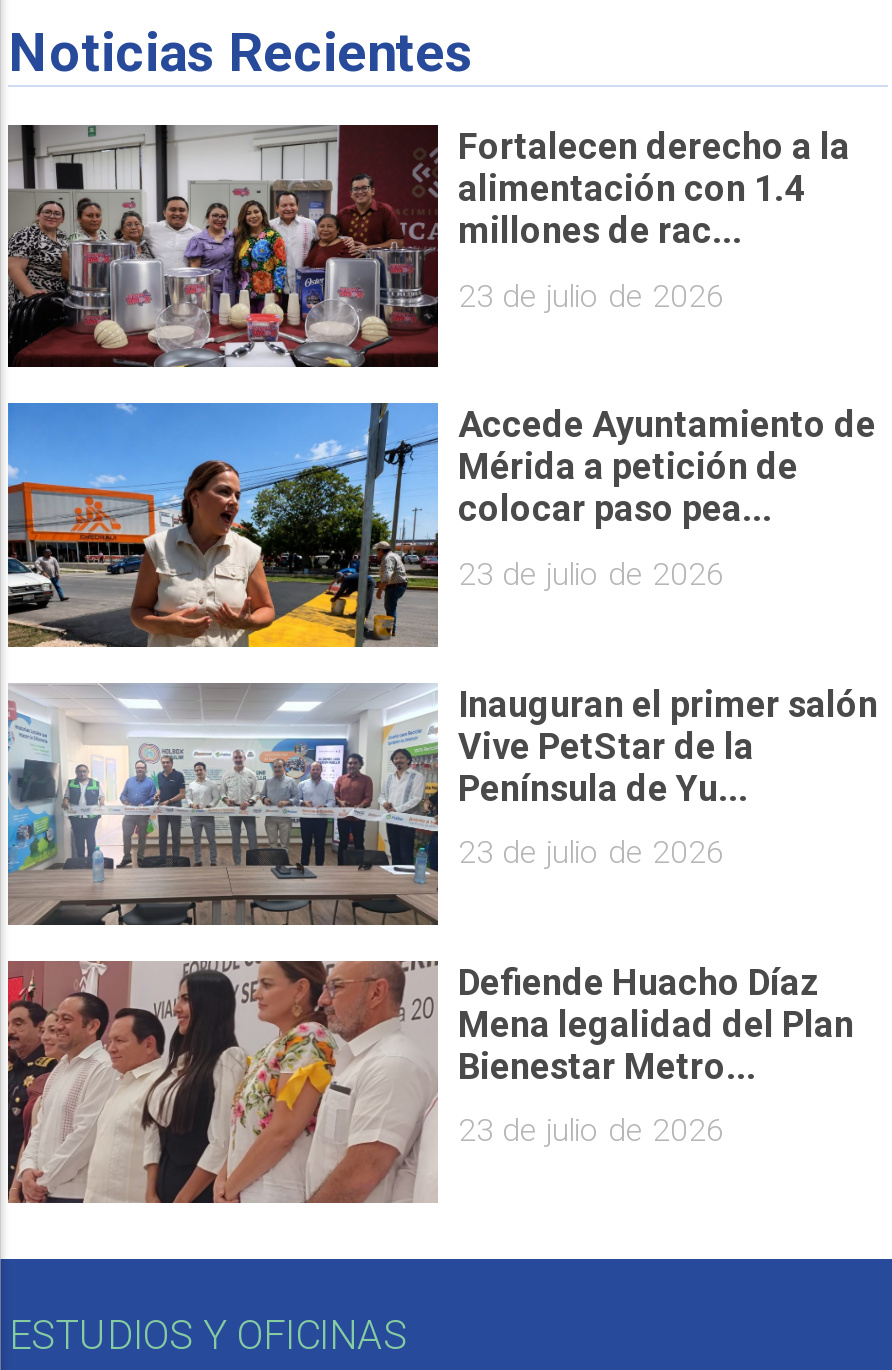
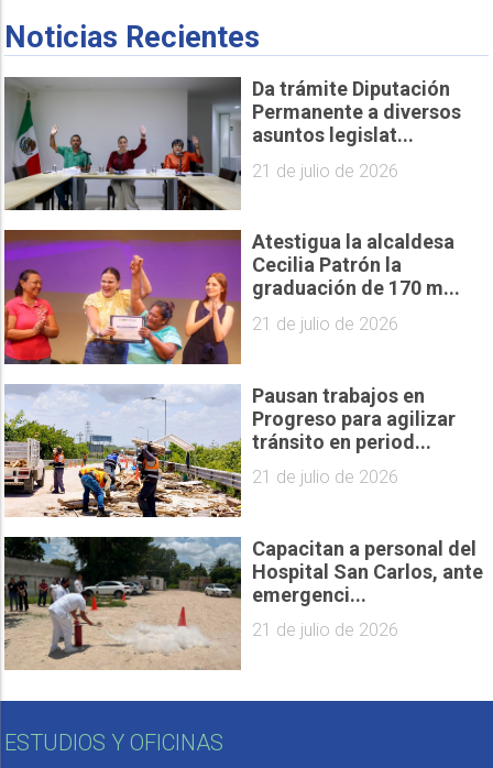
[6,123,850,369] [image] | Fortalecen derecho a la | alimentación con 1.4 | millones de rac... -> [4,76,461,211] [image] | Da trámite Diputación | Permanente a diversos | asuntos legislat...
[458,277,724,315] 23 de julio de 2026 -> [252,160,398,181] 21 de julio de 2026
[6,401,876,649] [image] | Accede Ayuntamiento de | Mérida a petición de | colocar paso pea... -> [3,229,460,365] [image] | Atestigua la alcaldesa | Cecilia Patrón la | graduación de 170 m...
[458,555,724,593] 23 de julio de 2026 -> [252,314,398,334] 21 de julio de 2026
[6,682,878,927] [image] | Inauguran el primer salón | Vive PetStar de la | Península de Yu... -> [3,384,456,518] [image] | Pausan trabajos en | Progreso para agilizar | tránsito en period...
[458,833,724,871] 23 de julio de 2026 -> [252,467,398,488] 21 de julio de 2026
[6,959,854,1205] [image] | Defiende Huacho Díaz | Mena legalidad del Plan | Bienestar Metro... -> [3,536,483,670] [image] | Capacitan a personal del | Hospital San Carlos, ante | emergenci...
[458,1112,724,1150] 23 de julio de 2026 -> [252,620,398,641] 21 de julio de 2026

